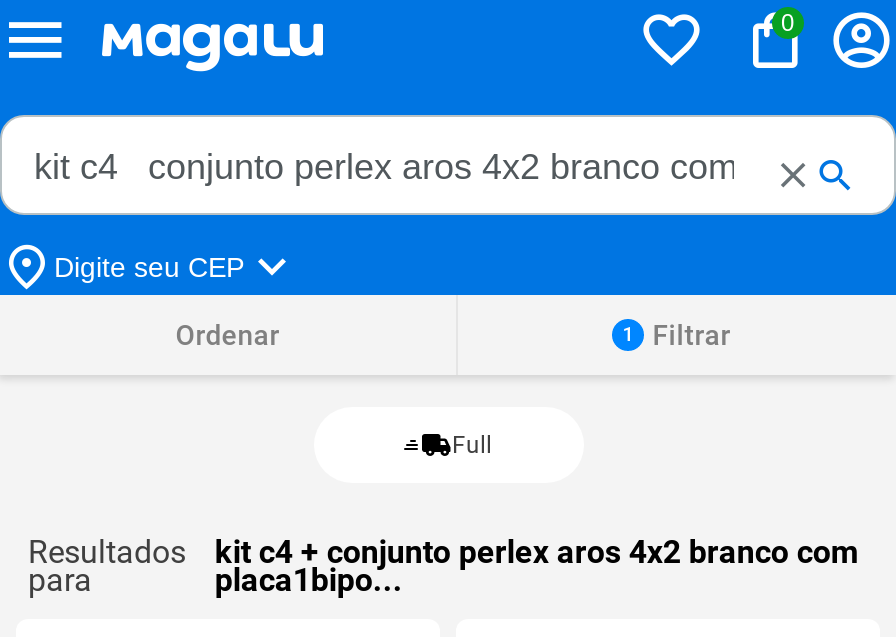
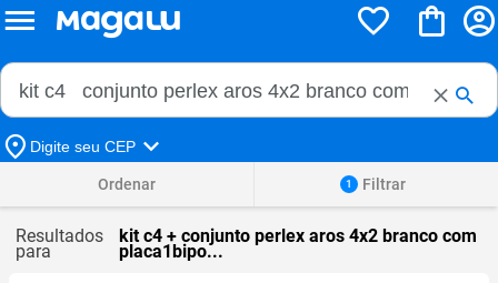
[781,9,795,37] 0 -> none
[452,431,492,459] Full -> none

